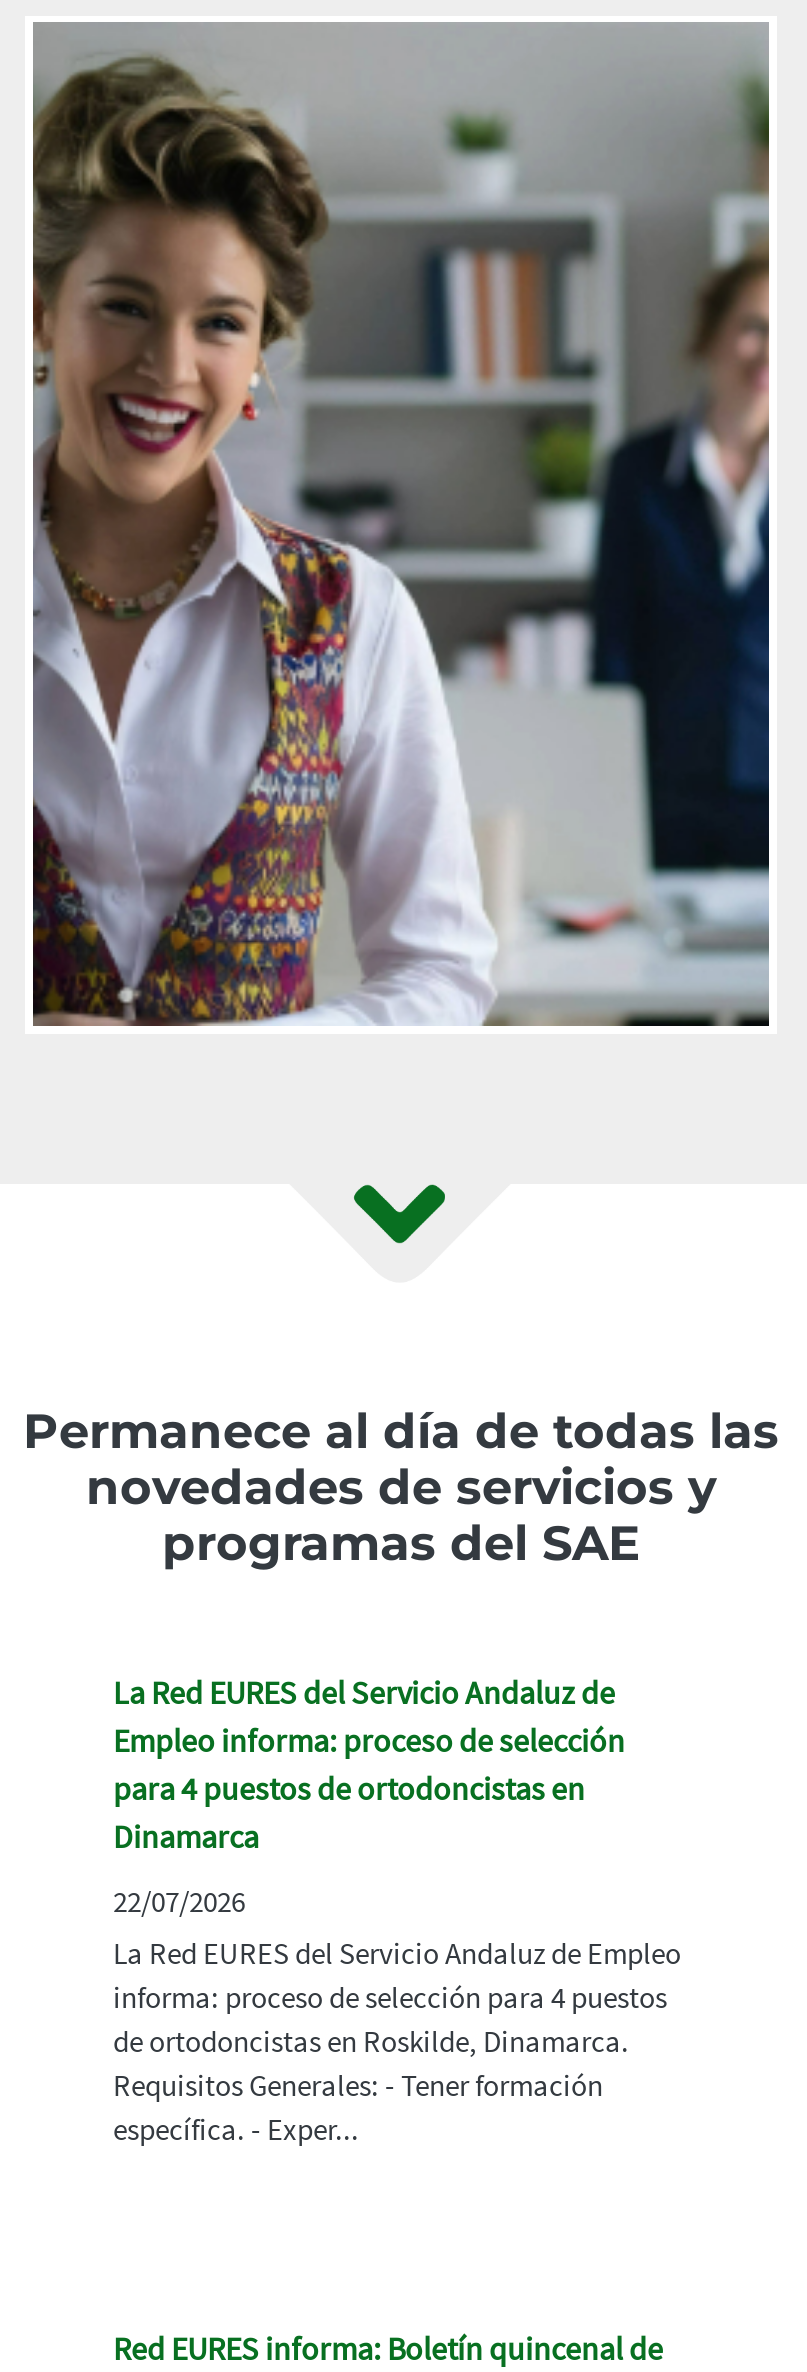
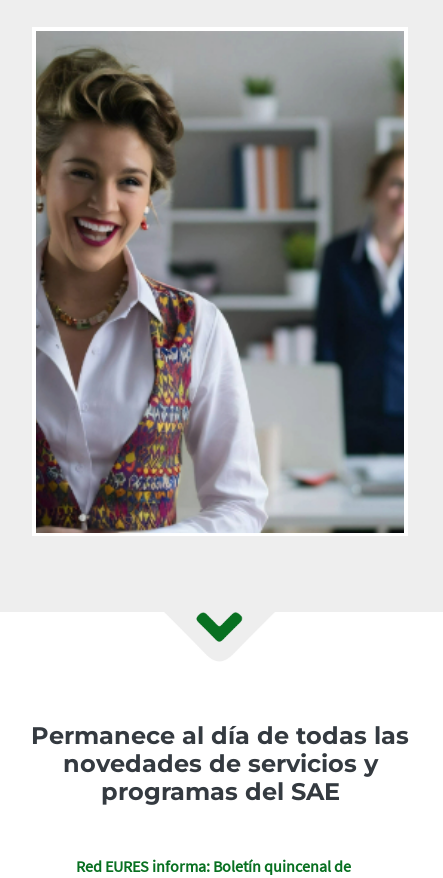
[113,1672,681,2148] La Red EURES del Servicio Andaluz de | Empleo informa: proceso de selección | para 4 puestos de ortodoncistas en | Dinamarca | 22/07/2026 | La Red EURES del Servicio Andaluz de Empleo | informa: proceso de selección para 4 puestos | de ortodoncistas en Roskilde, Dinamarca. | Requisitos Generales: - Tener formación | específica. - Exper... -> none

